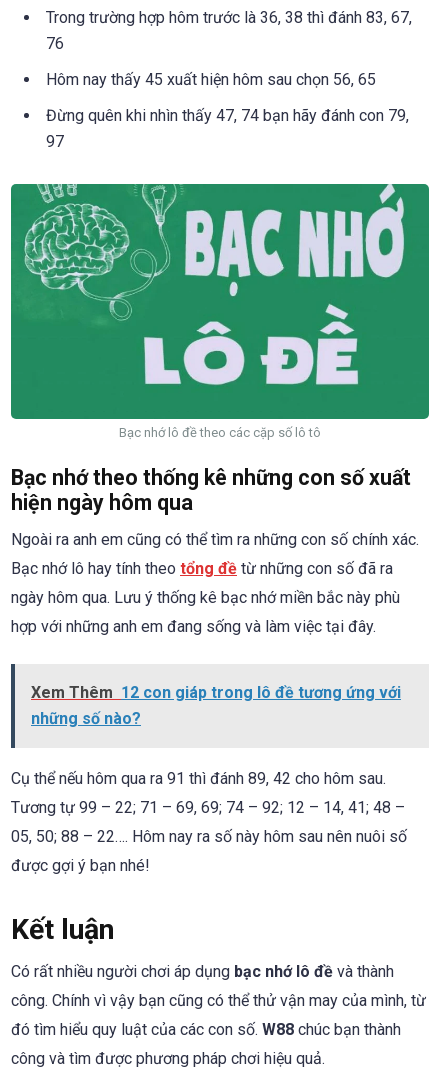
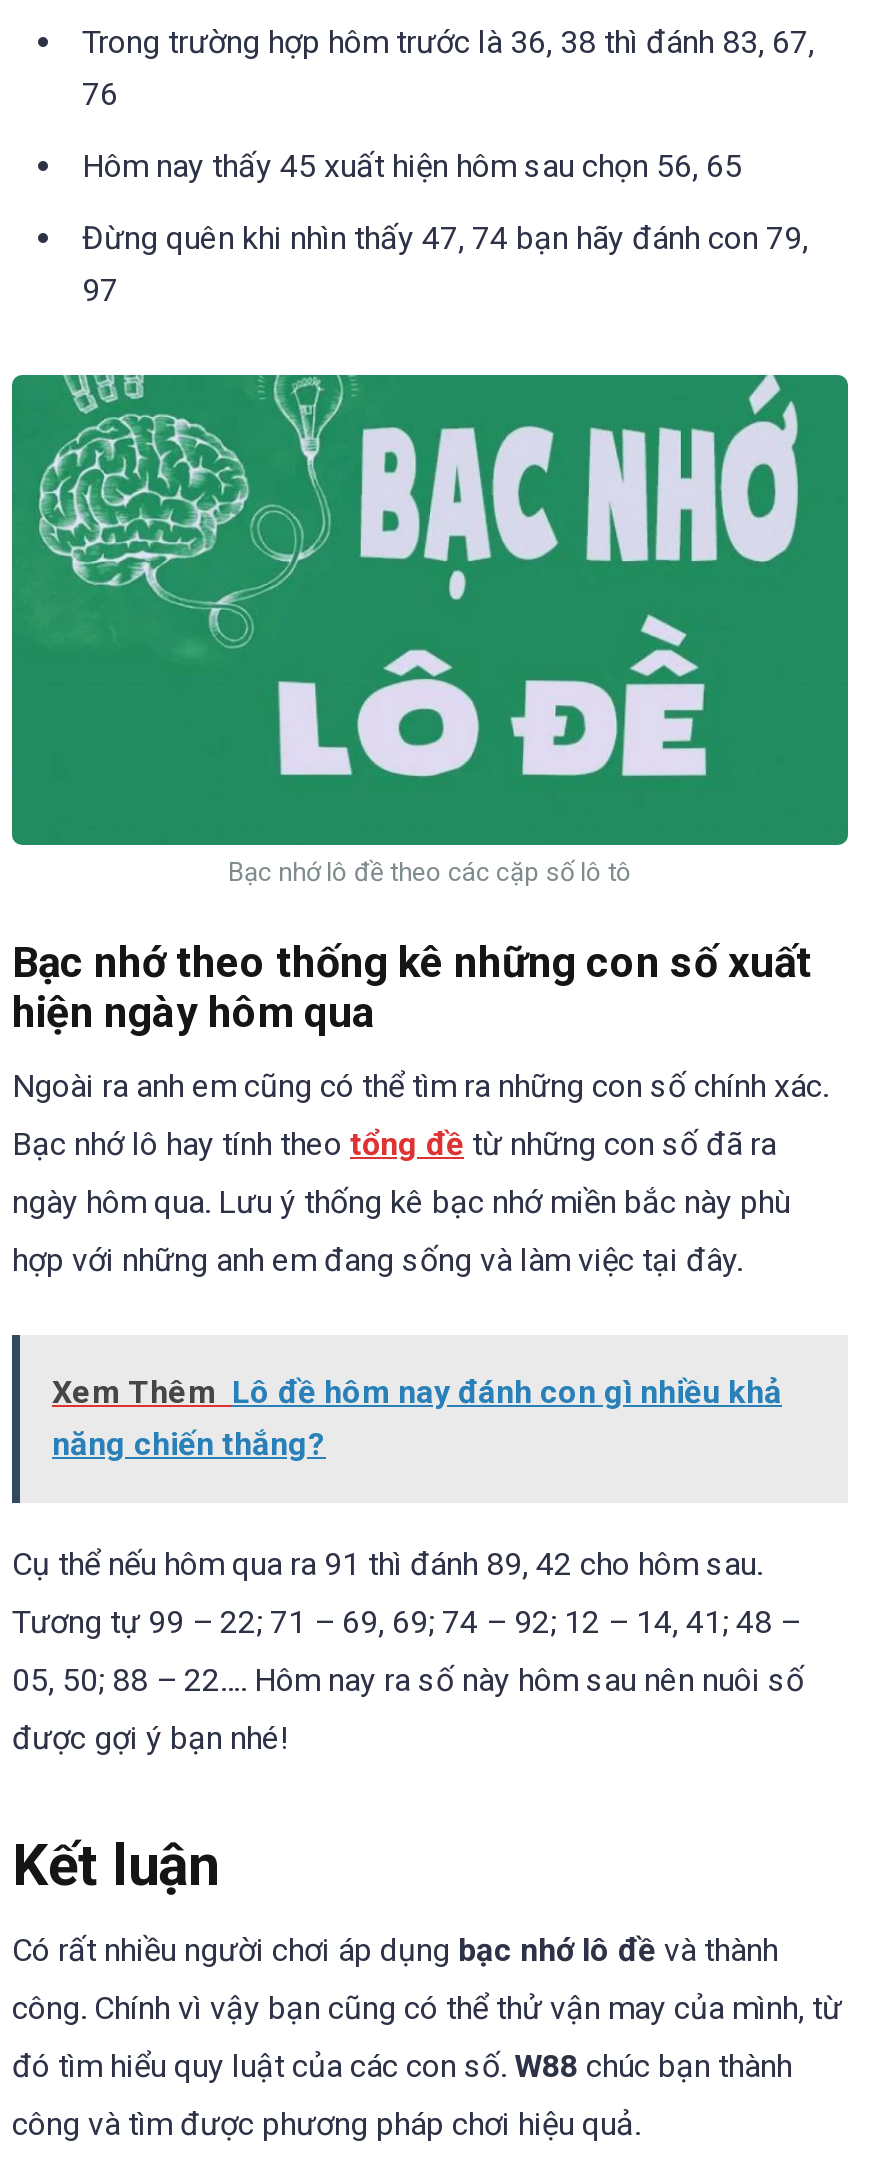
[31,683,401,728] Xem Thêm 12 con giáp trong lô đề tương ứng với | những số nào? -> [52,1373,782,1463] Xem Thêm Lô đề hôm nay đánh con gì nhiều khả | năng chiến thắng?

